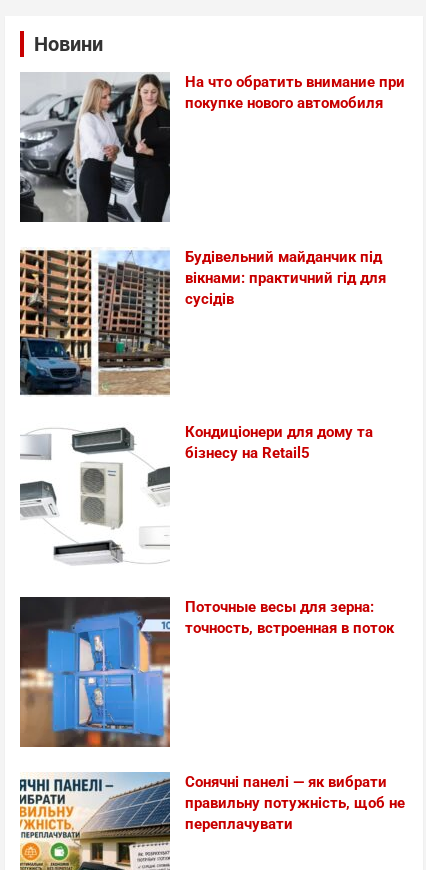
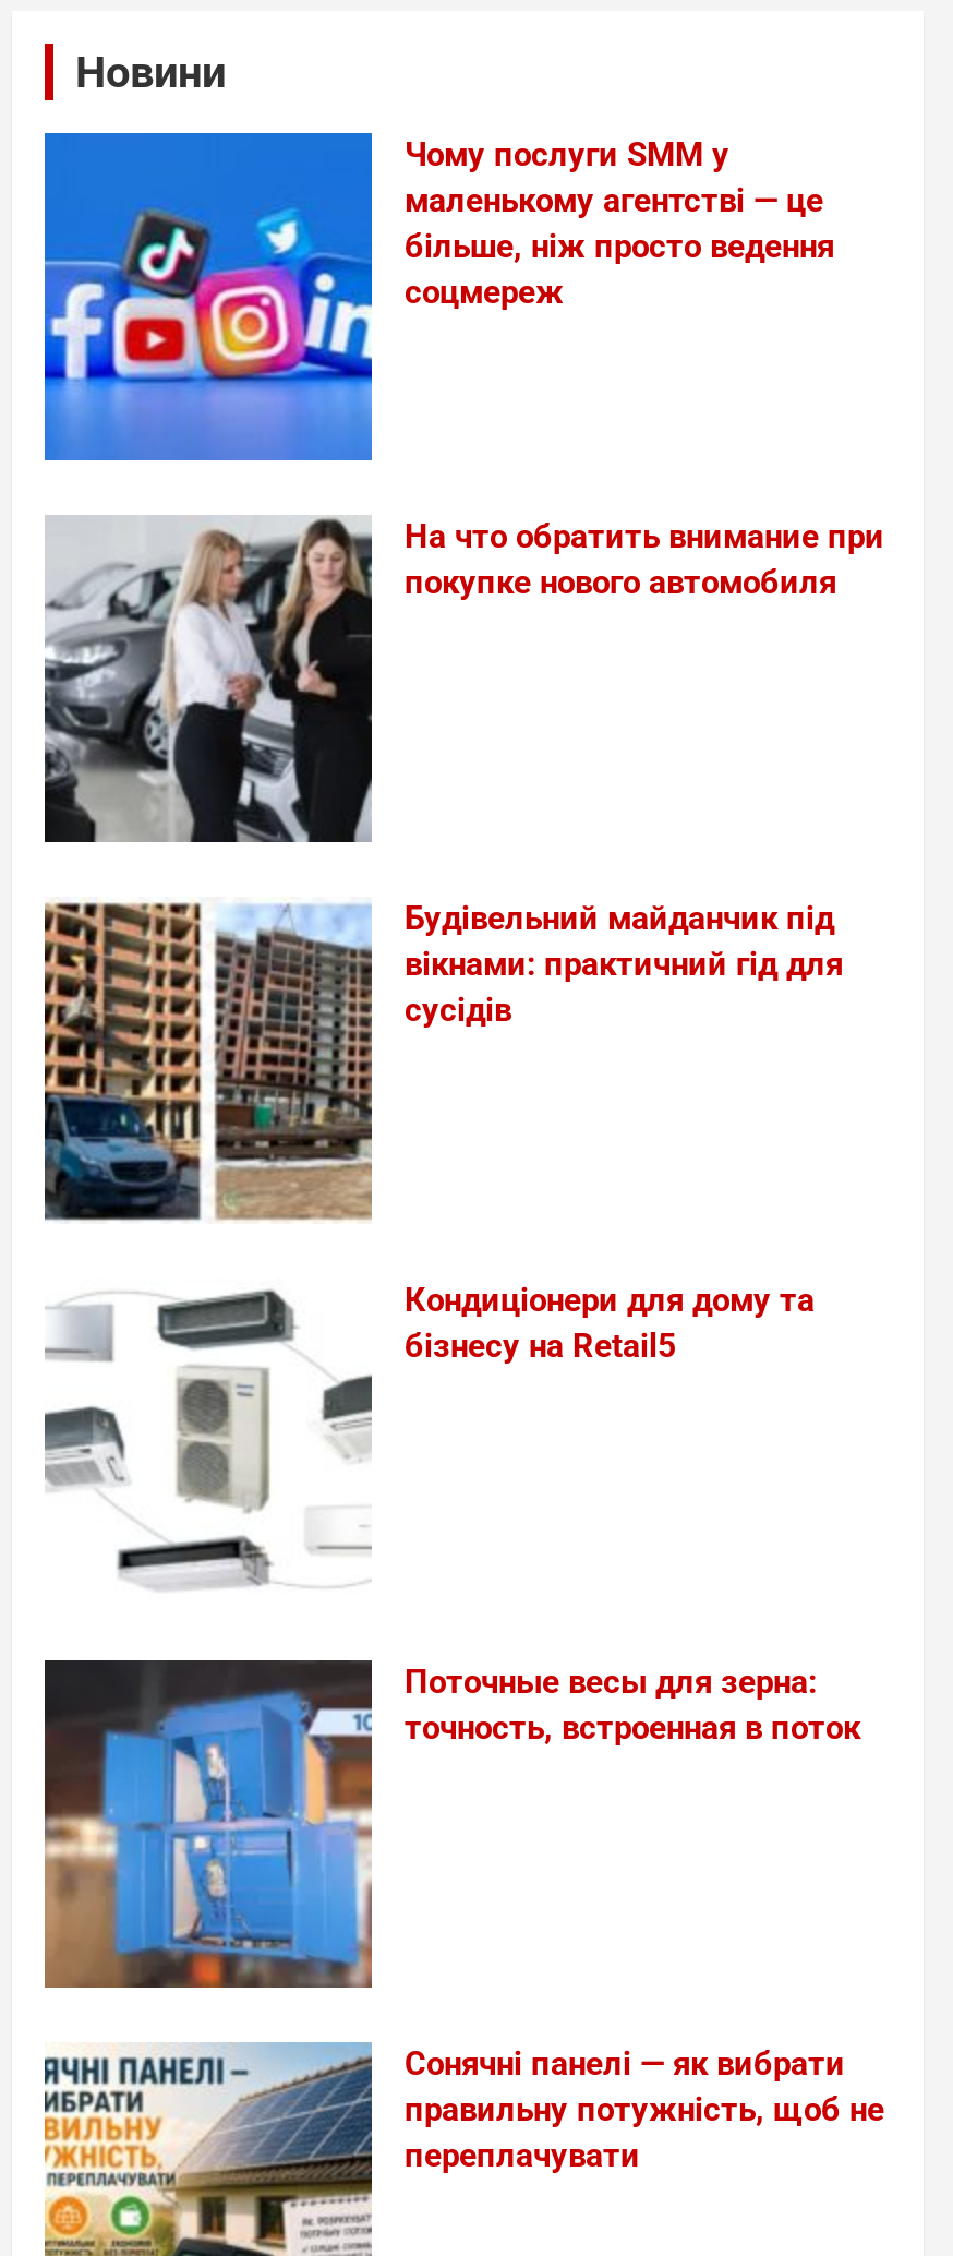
none -> [43,131,834,463] [image] | Чому послуги SMM у | маленькому агентстві — це | більше, ніж просто ведення | соцмереж

